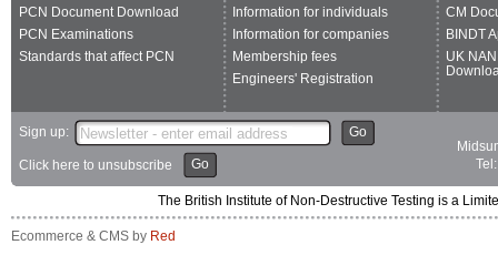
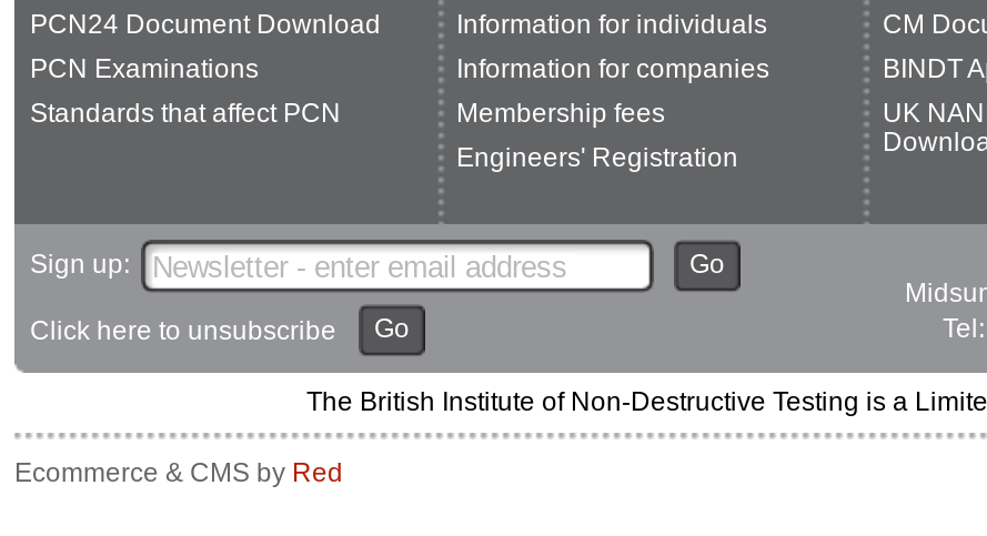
[19,4,179,20] PCN Document Download -> [30,9,381,40] PCN24 Document Download

